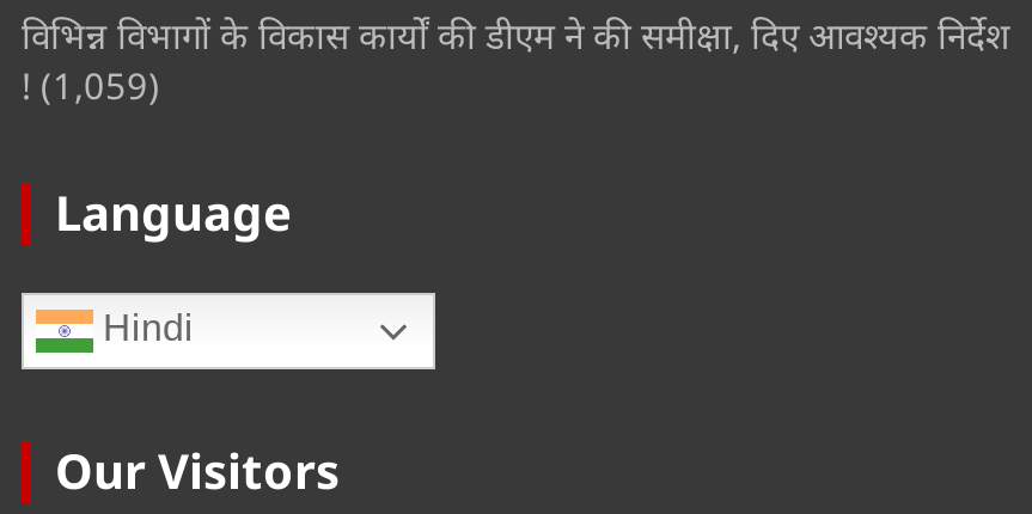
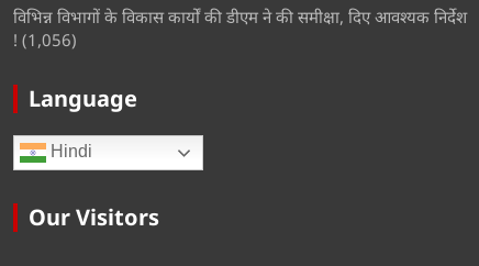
[22,61,160,109] ! (1,059) -> [13,29,77,51] ! (1,056)

